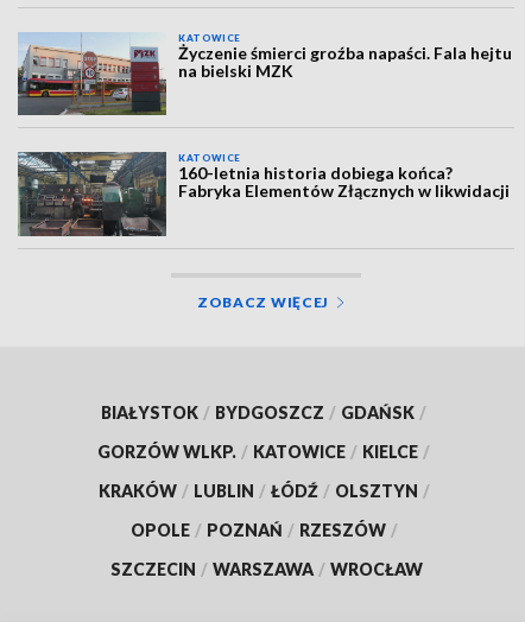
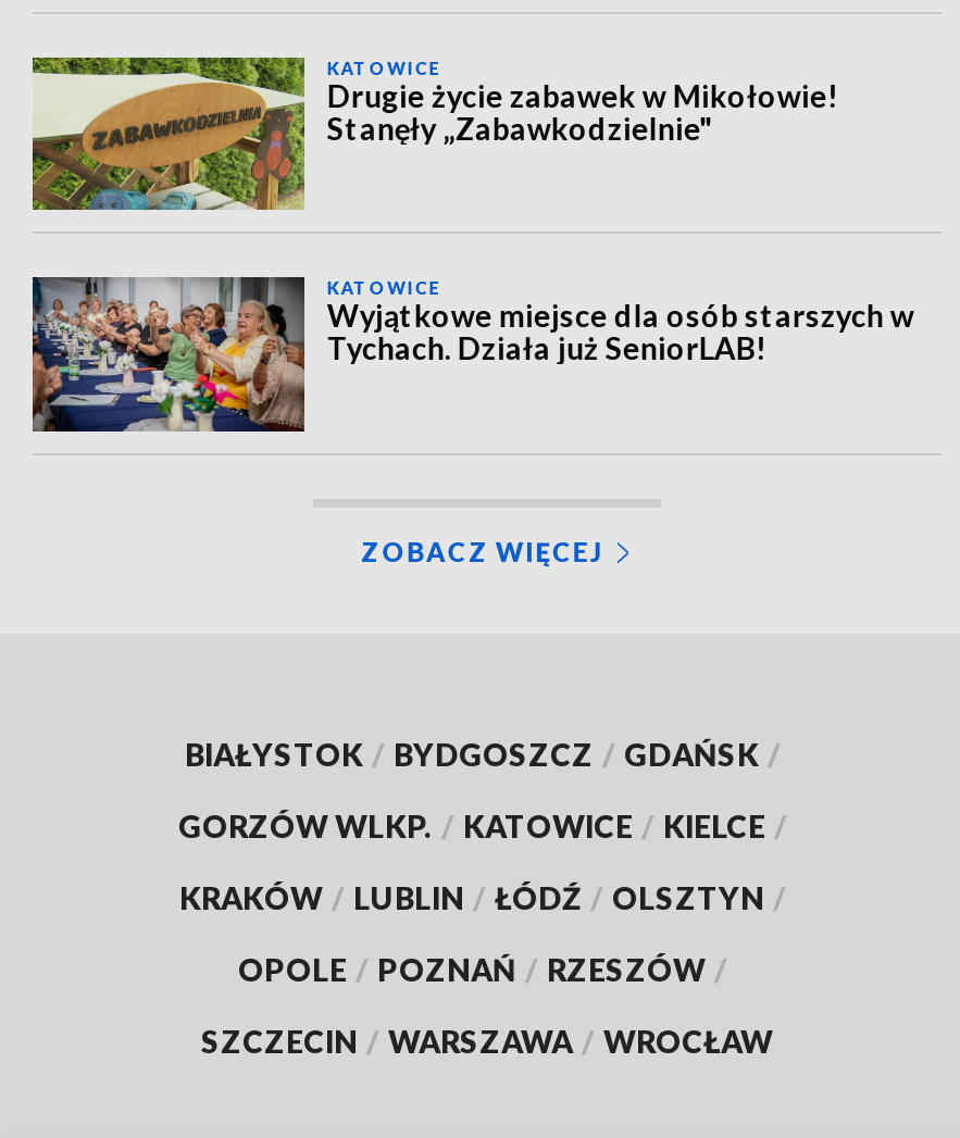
[17,32,512,116] [image] | Życzenie śmierci groźba napaści. Fala hejtu | na bielski MZK -> [30,55,838,212] [image] | Drugie życie zabawek w Mikołowie! | Stanęły „Zabawkodzielnie"
[17,151,510,237] [image] | 160-letnia historia dobiega końca? | Fabryka Elementów Złącznych w likwidacji -> [30,275,914,434] [image] | Wyjątkowe miejsce dla osób starszych w | Tychach. Działa już SeniorLAB!

